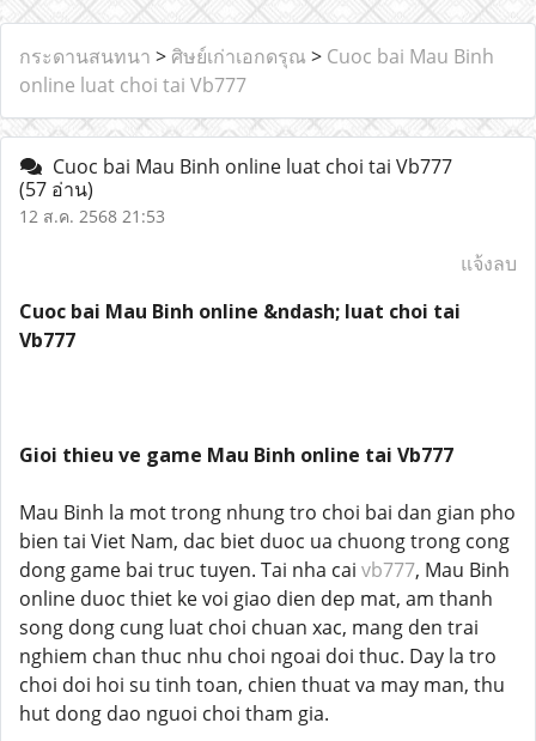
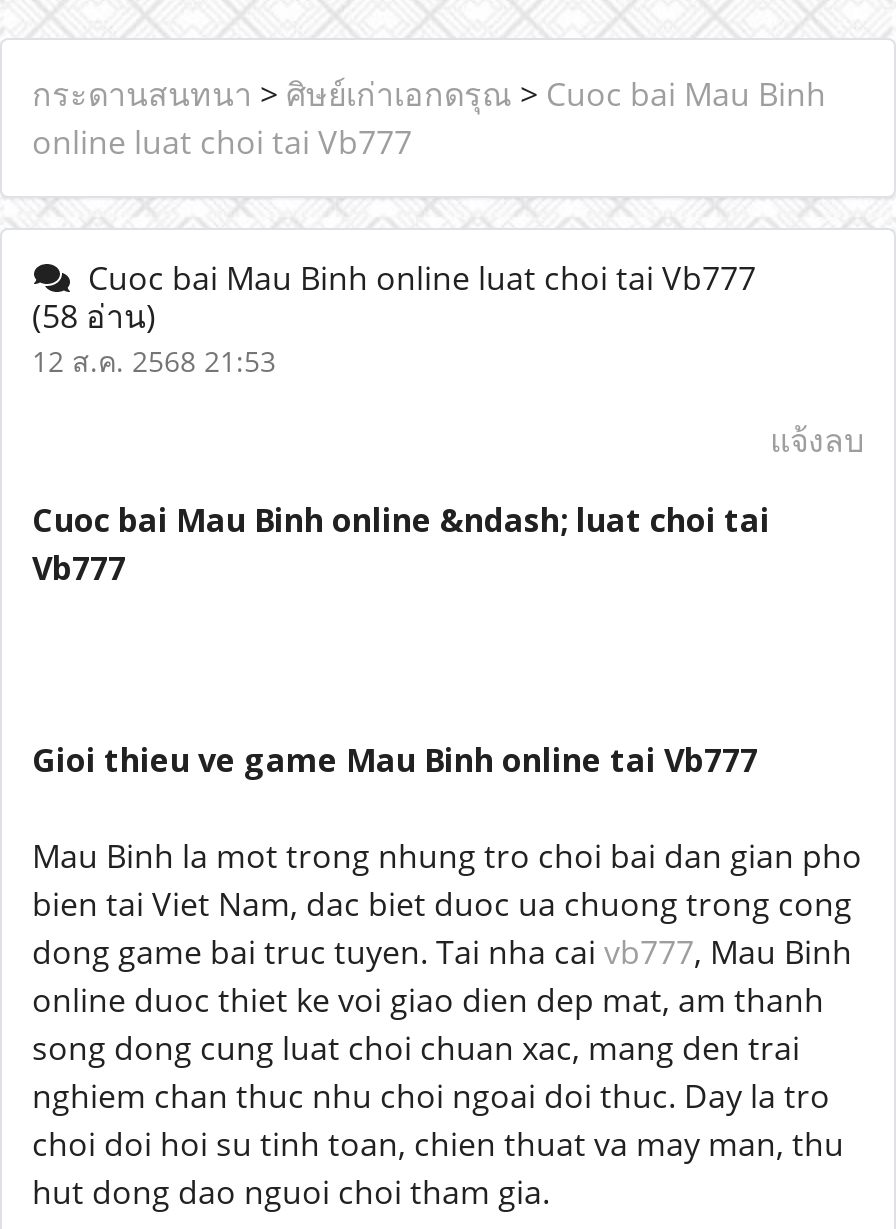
[19,176,93,202] (57 อ่าน) -> [32,294,156,338] (58 อ่าน)

